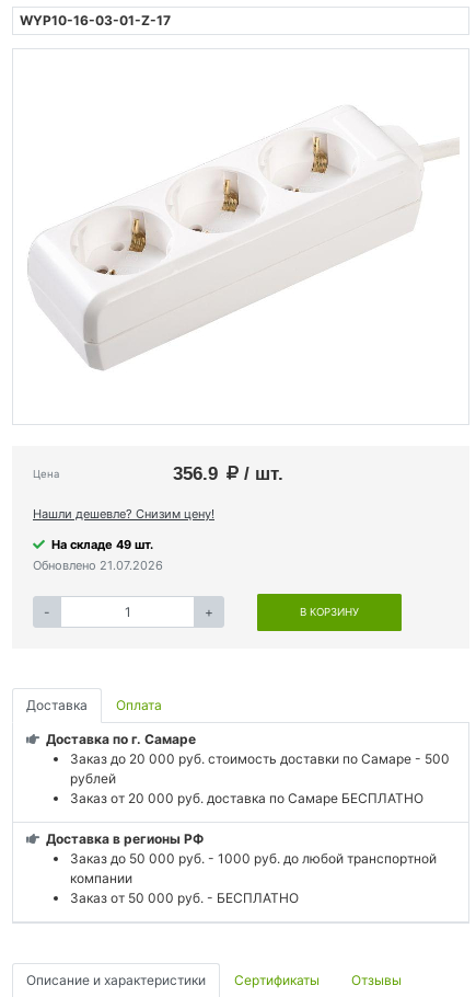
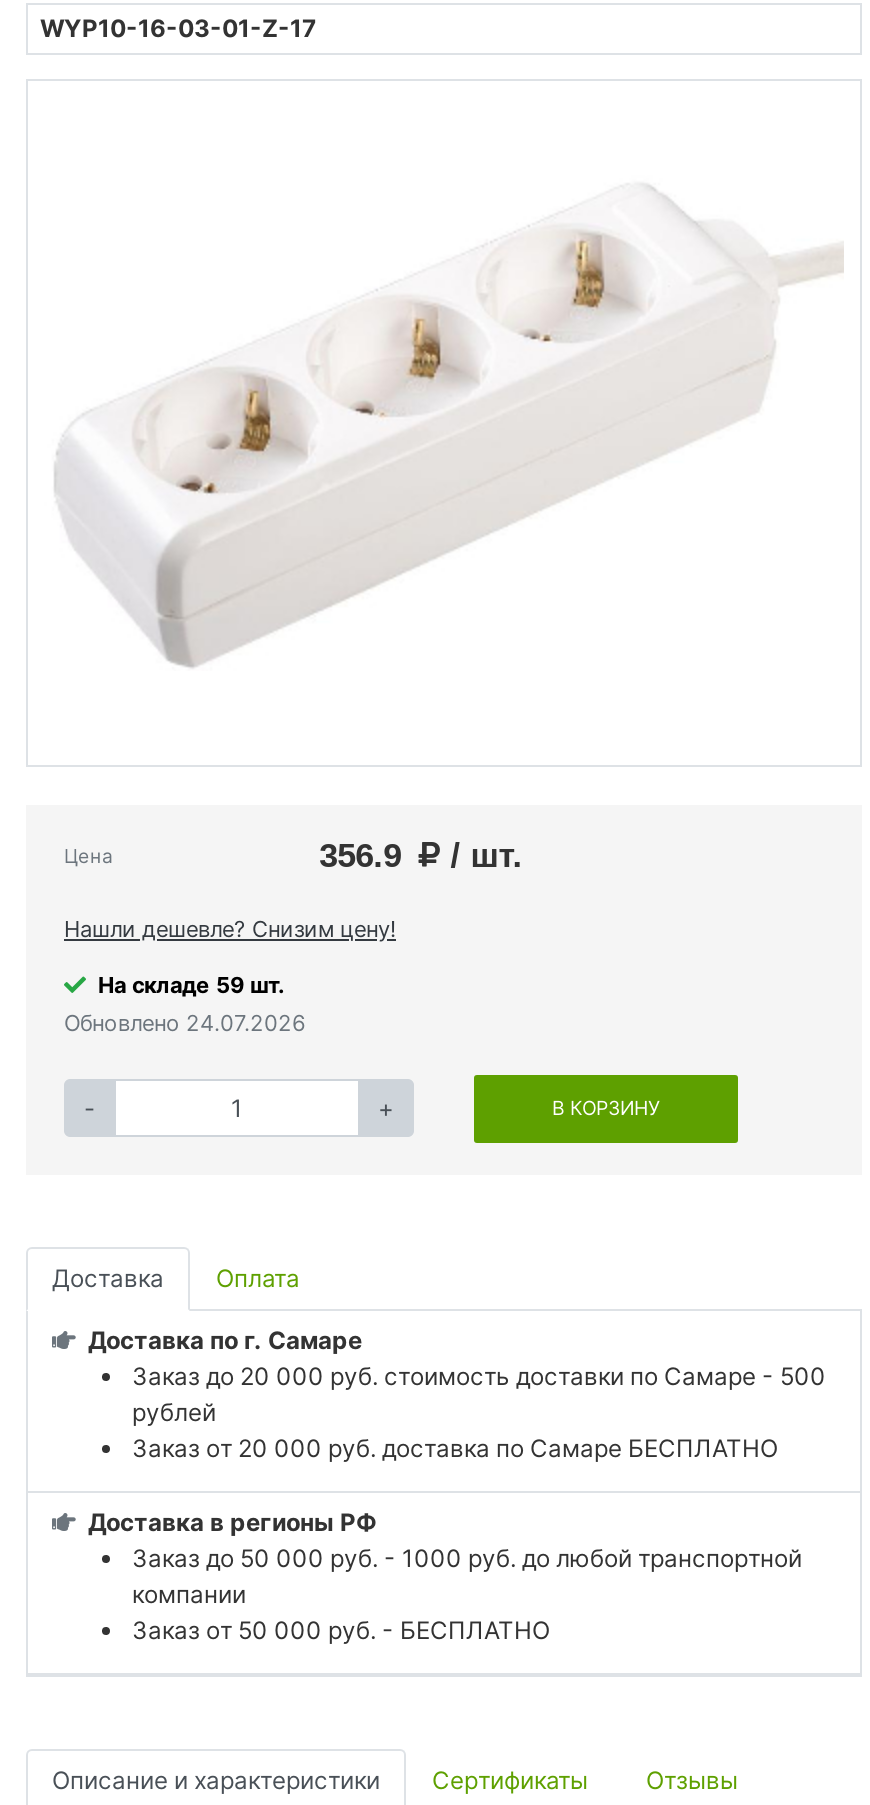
[51,536,153,552] На складе 49 шт. -> [98,970,284,998] На складе 59 шт.
[33,557,163,573] Обновлено 21.07.2026 -> [64,1008,306,1036] Обновлено 24.07.2026

